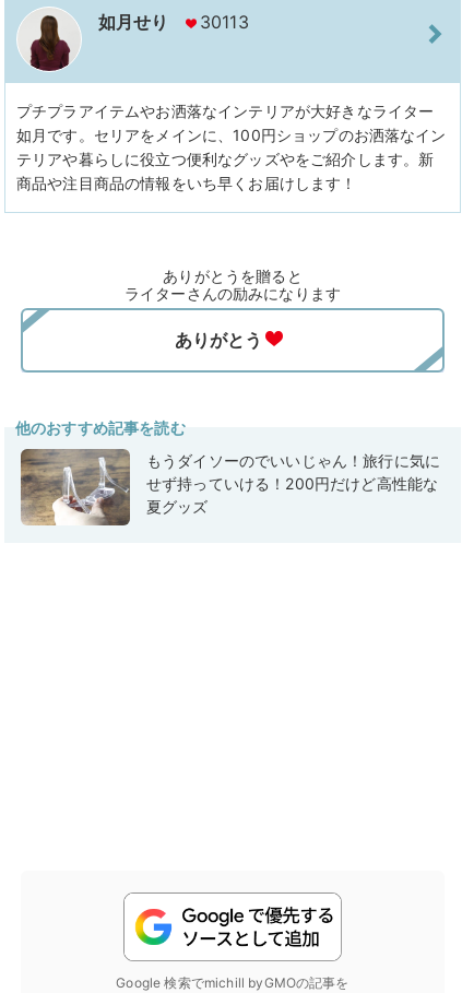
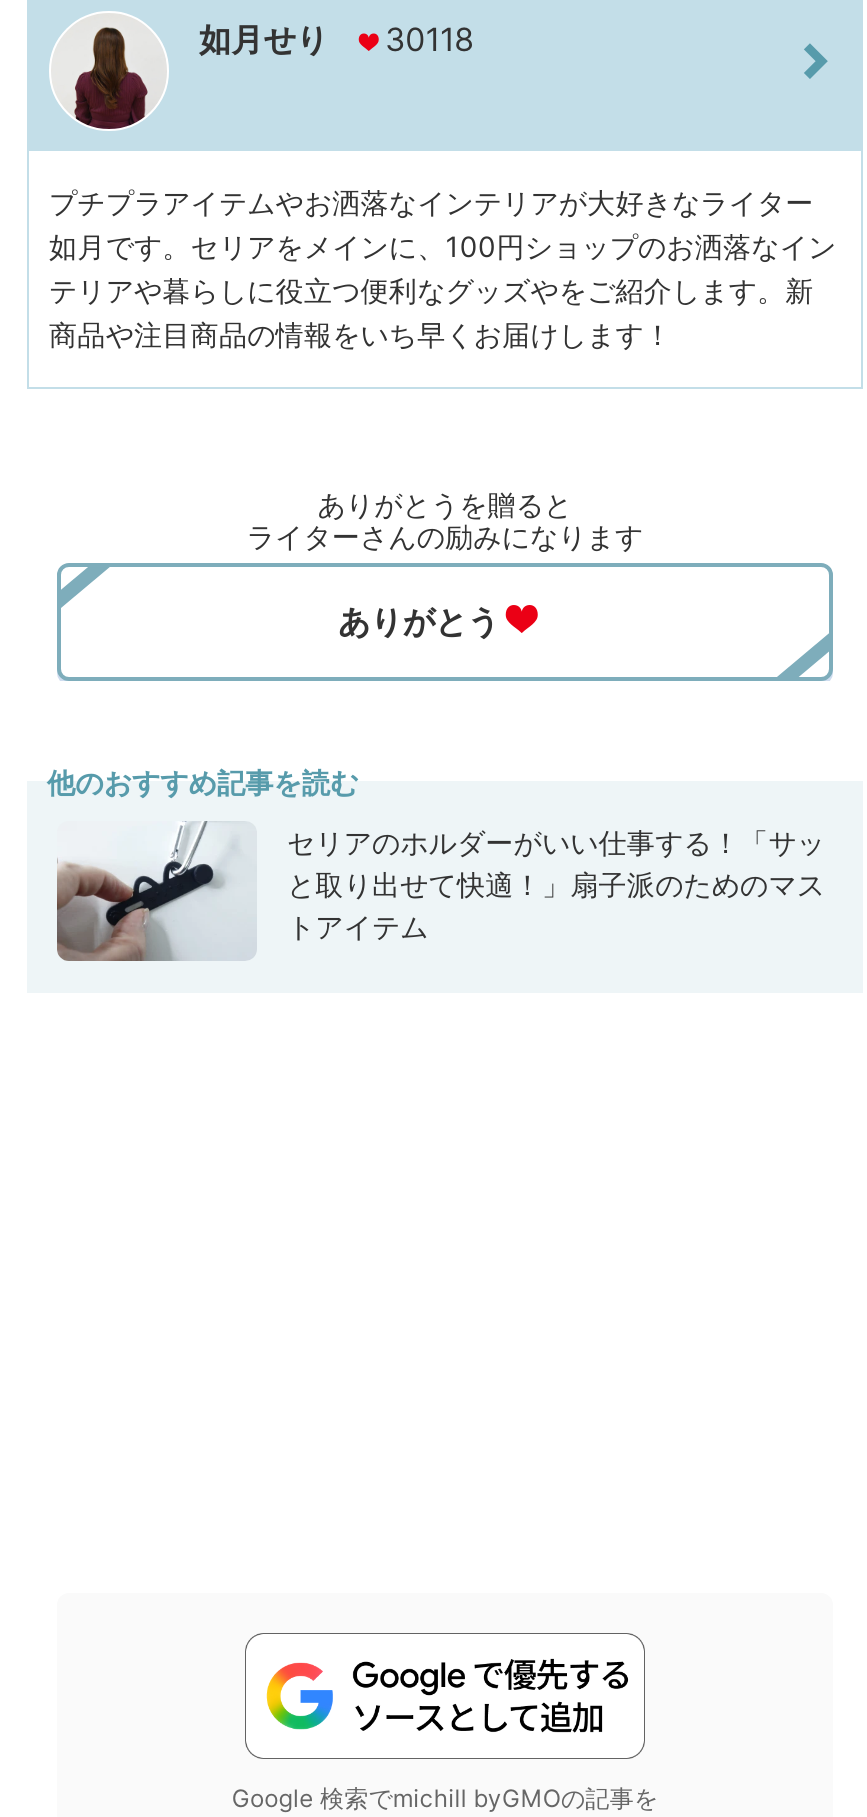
[98,11,249,33] 如月せり 30113 -> [199,20,475,60] 如月せり 30118
[20,448,440,527] [image] | もうダイソーのでいいじゃん！旅行に気に | せず持っていける！200円だけど高性能な | 夏グッズ -> [57,821,825,963] [image] | セリアのホルダーがいい仕事する！「サッ | と取り出せて快適！」扇子派のためのマス | トアイテム

